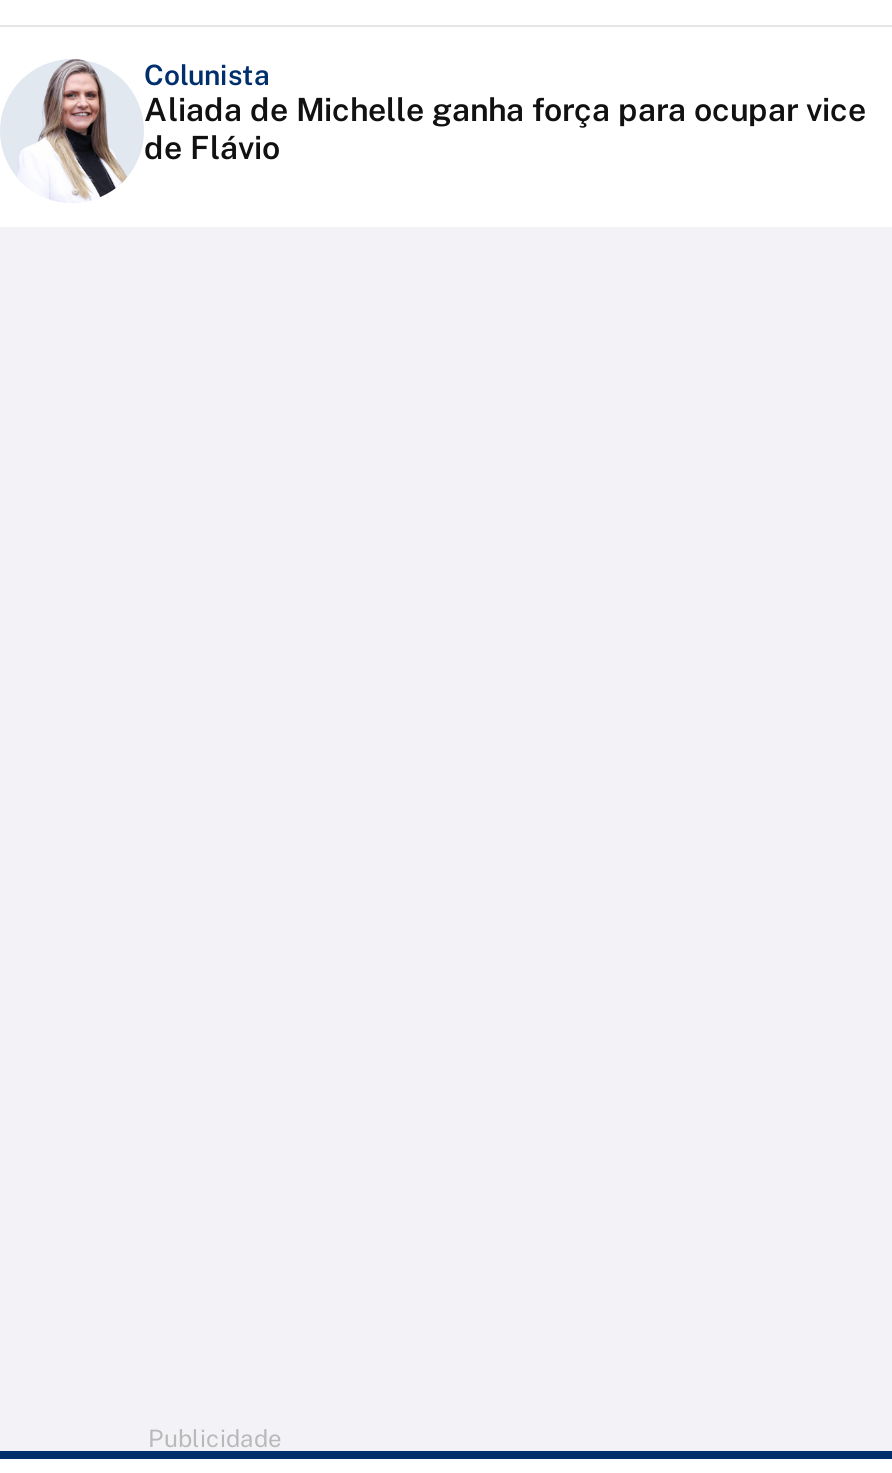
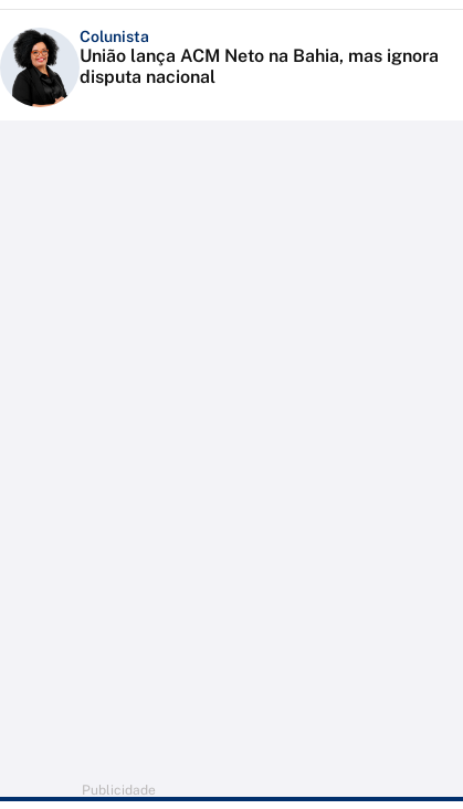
[20,57,866,203] [image] | Aliada de Michelle ganha força para ocupar vice | de Flávio -> [11,29,439,108] [image] | União lança ACM Neto na Bahia, mas ignora | disputa nacional

